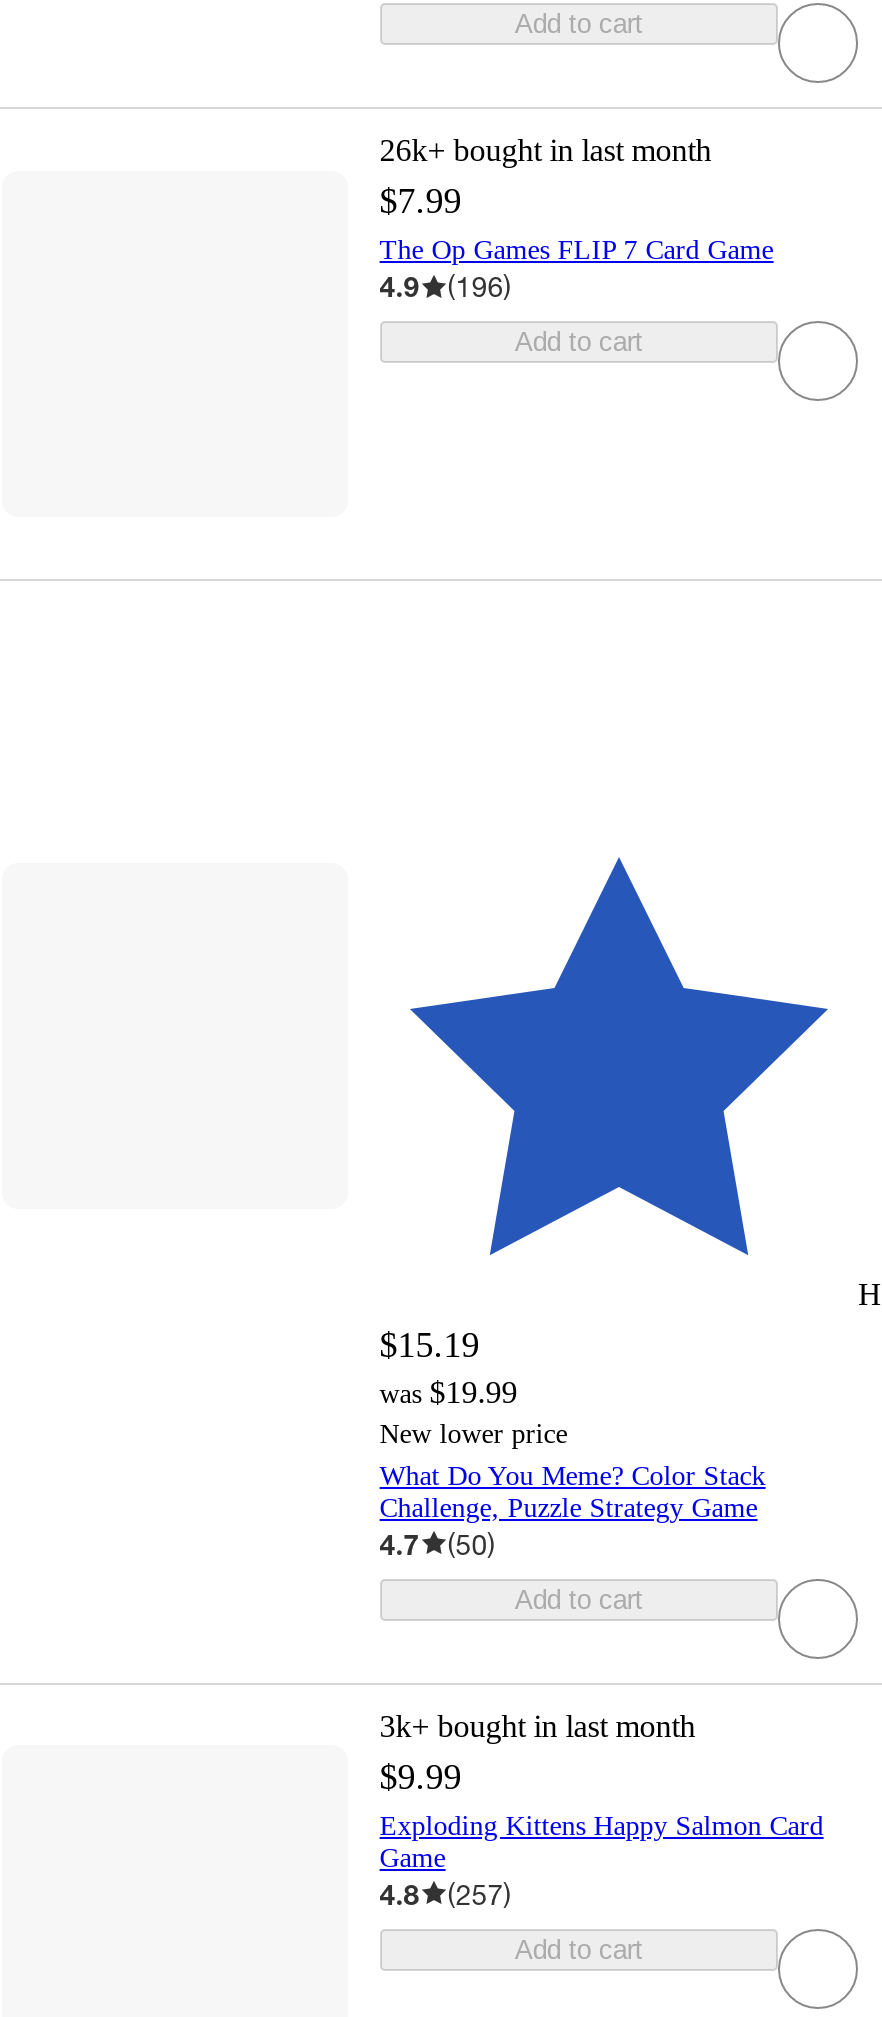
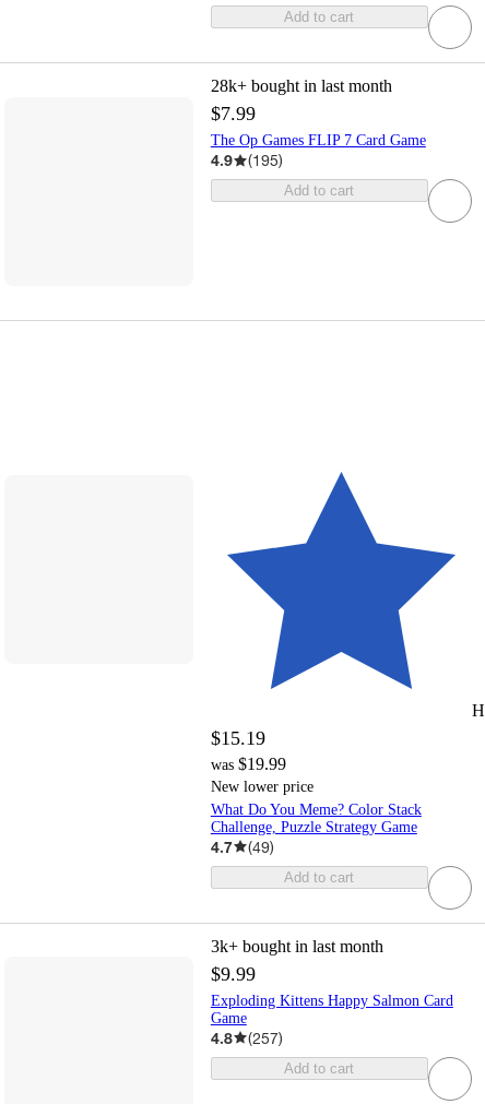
[380,134,712,168] 26k+ bought in last month -> [211,77,392,95] 28k+ bought in last month
[380,270,512,304] 4.9 (196) -> [211,151,283,170] 4.9 (195)
[380,1527,496,1561] 4.7 (50) -> [211,837,274,856] 4.7 (49)

